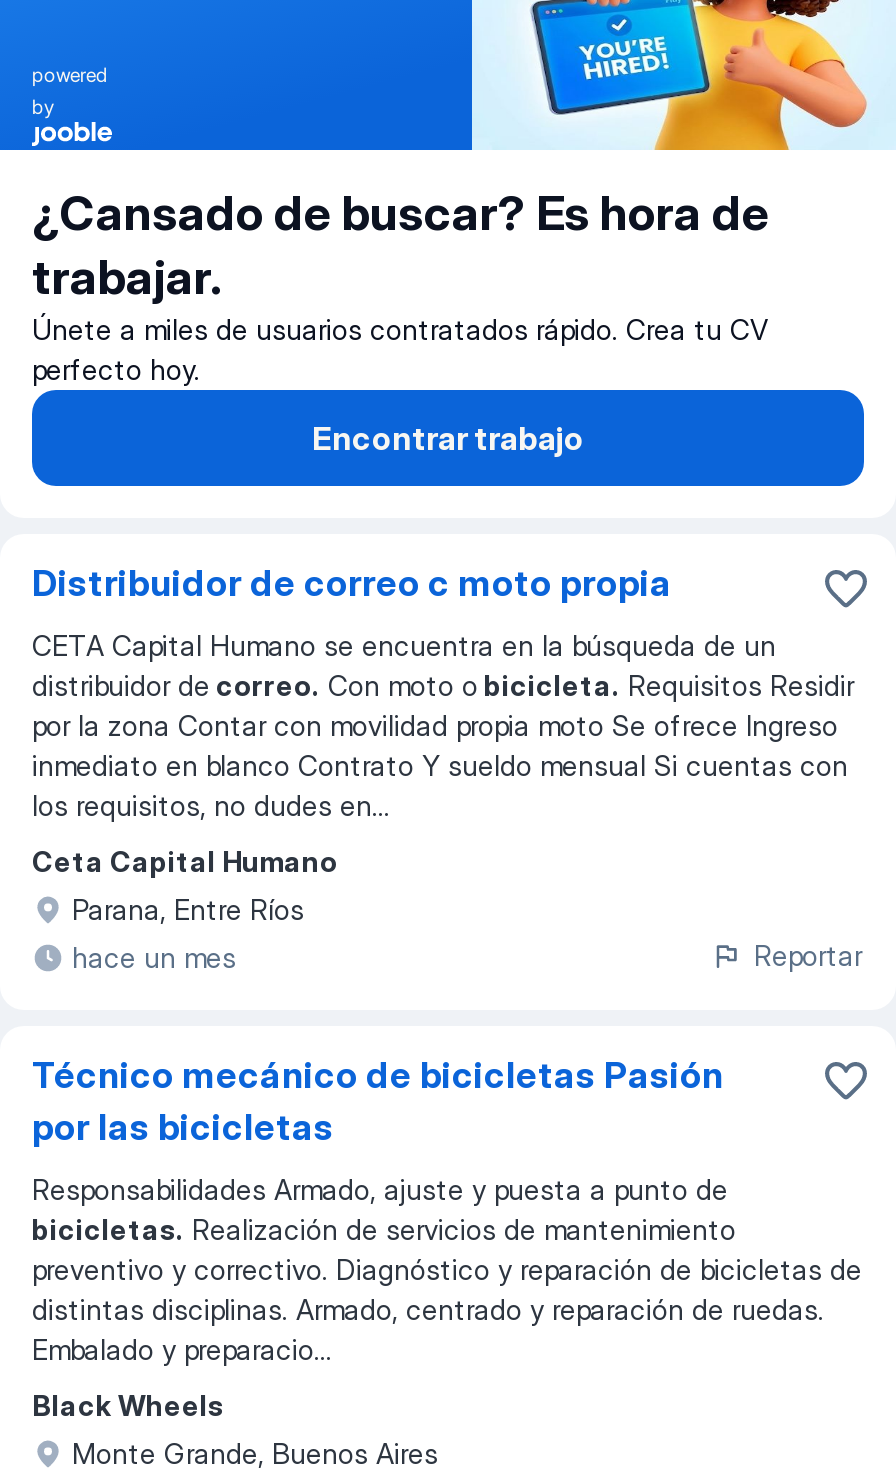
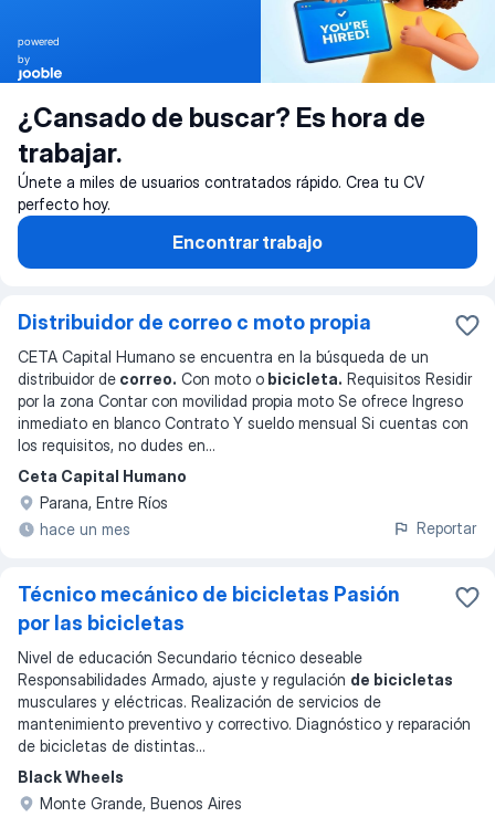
[32,1172,862,1366] Responsabilidades Armado, ajuste y puesta a punto de | bicicletas. Realización de servicios de mantenimiento | preventivo y correctivo. Diagnóstico y reparación de bicicletas de | distintas disciplinas. Armado, centrado y reparación de ruedas. | Embalado y preparacio... -> [18,648,471,755] Nivel de educación Secundario técnico deseable | Responsabilidades Armado, ajuste y regulación de bicicletas | musculares y eléctricas. Realización de servicios de | mantenimiento preventivo y correctivo. Diagnóstico y reparación | de bicicletas de distintas...

